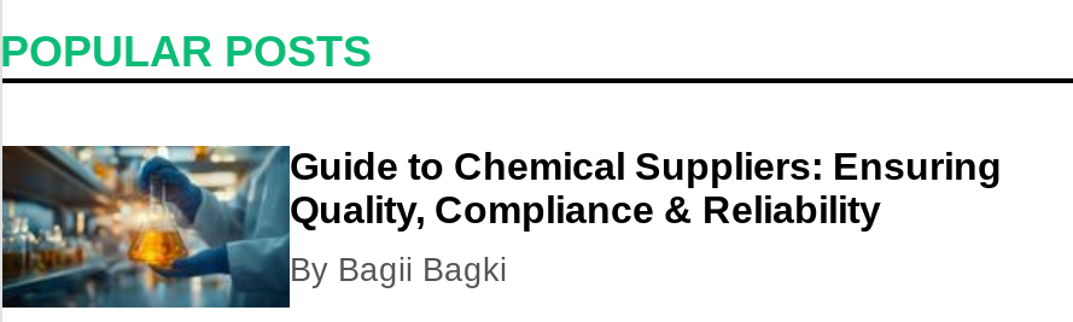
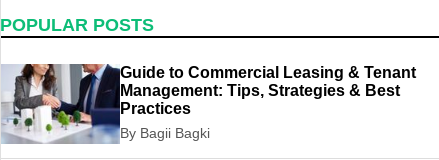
[7,144,1002,310] [image] | Guide to Chemical Suppliers: Ensuring | Quality, Compliance & Reliability -> [3,63,416,149] [image] | Guide to Commercial Leasing & Tenant | Management: Tips, Strategies & Best | Practices

